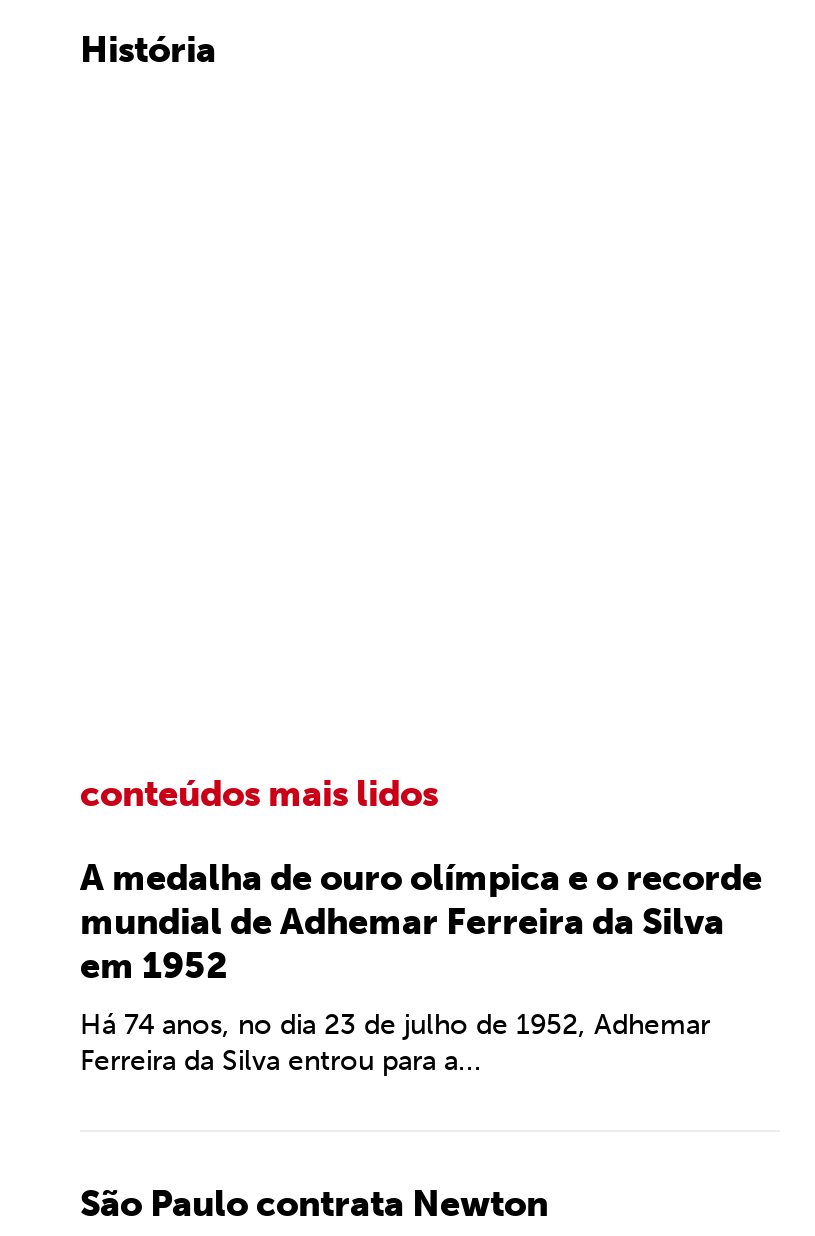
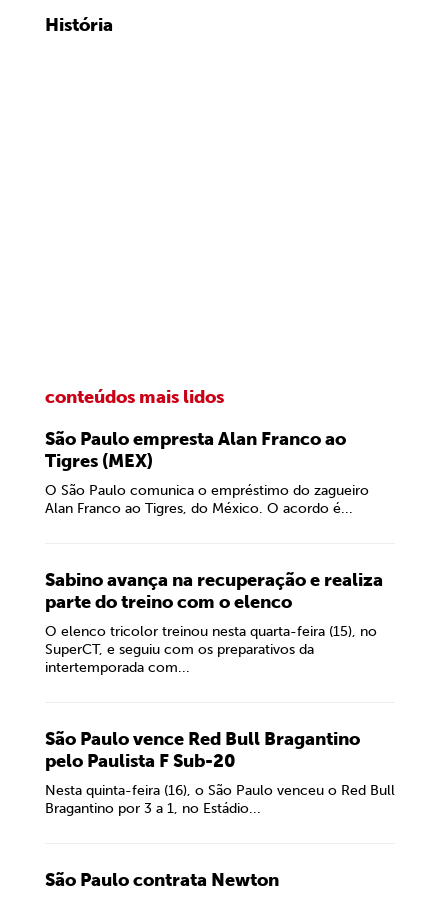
[80,856,762,1078] A medalha de ouro olímpica e o recorde | mundial de Adhemar Ferreira da Silva | em 1952 | Há 74 anos, no dia 23 de julho de 1952, Adhemar | Ferreira da Silva entrou para a... -> [45,428,395,817] São Paulo empresta Alan Franco ao | Tigres (MEX) | O São Paulo comunica o empréstimo do zagueiro | Alan Franco ao Tigres, do México. O acordo é... | Sabino avança na recuperação e realiza | parte do treino com o elenco | O elenco tricolor treinou nesta quarta-feira (15), no | SuperCT, e seguiu com os preparativos da | intertemporada com... | São Paulo vence Red Bull Bragantino | pelo Paulista F Sub-20 | Nesta quinta-feira (16), o São Paulo venceu o Red Bull | Bragantino por 3 a 1, no Estádio...

